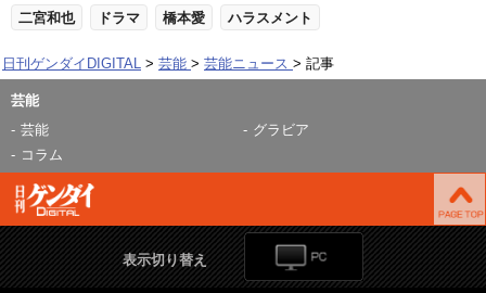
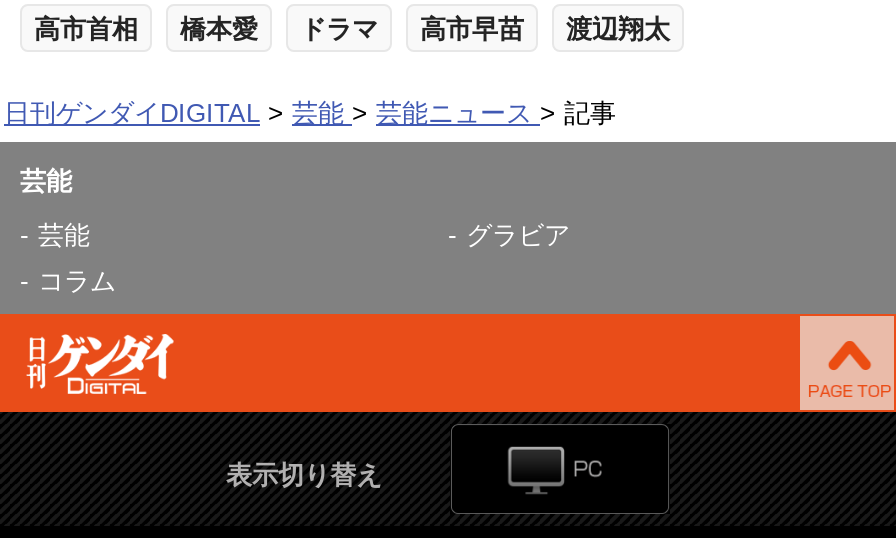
[18,10,75,26] 二宮和也 -> [34,14,258,44] 高市首相 | 橋本愛
[163,10,312,26] 橋本愛 | ハラスメント -> [420,14,670,44] 高市早苗 | 渡辺翔太

